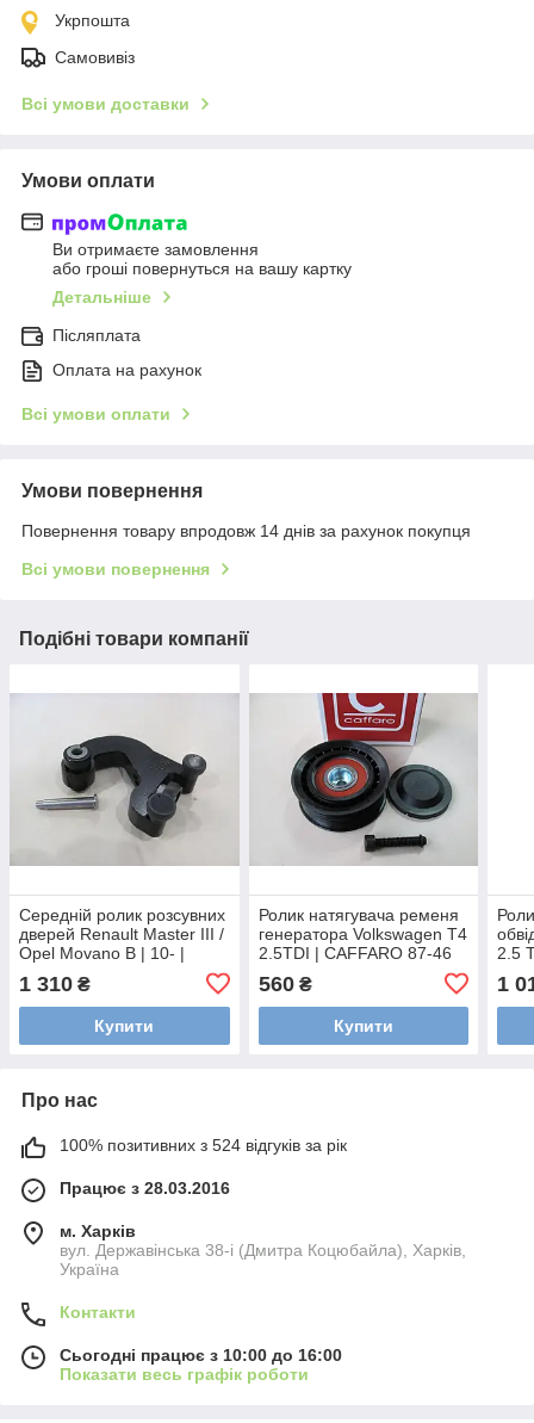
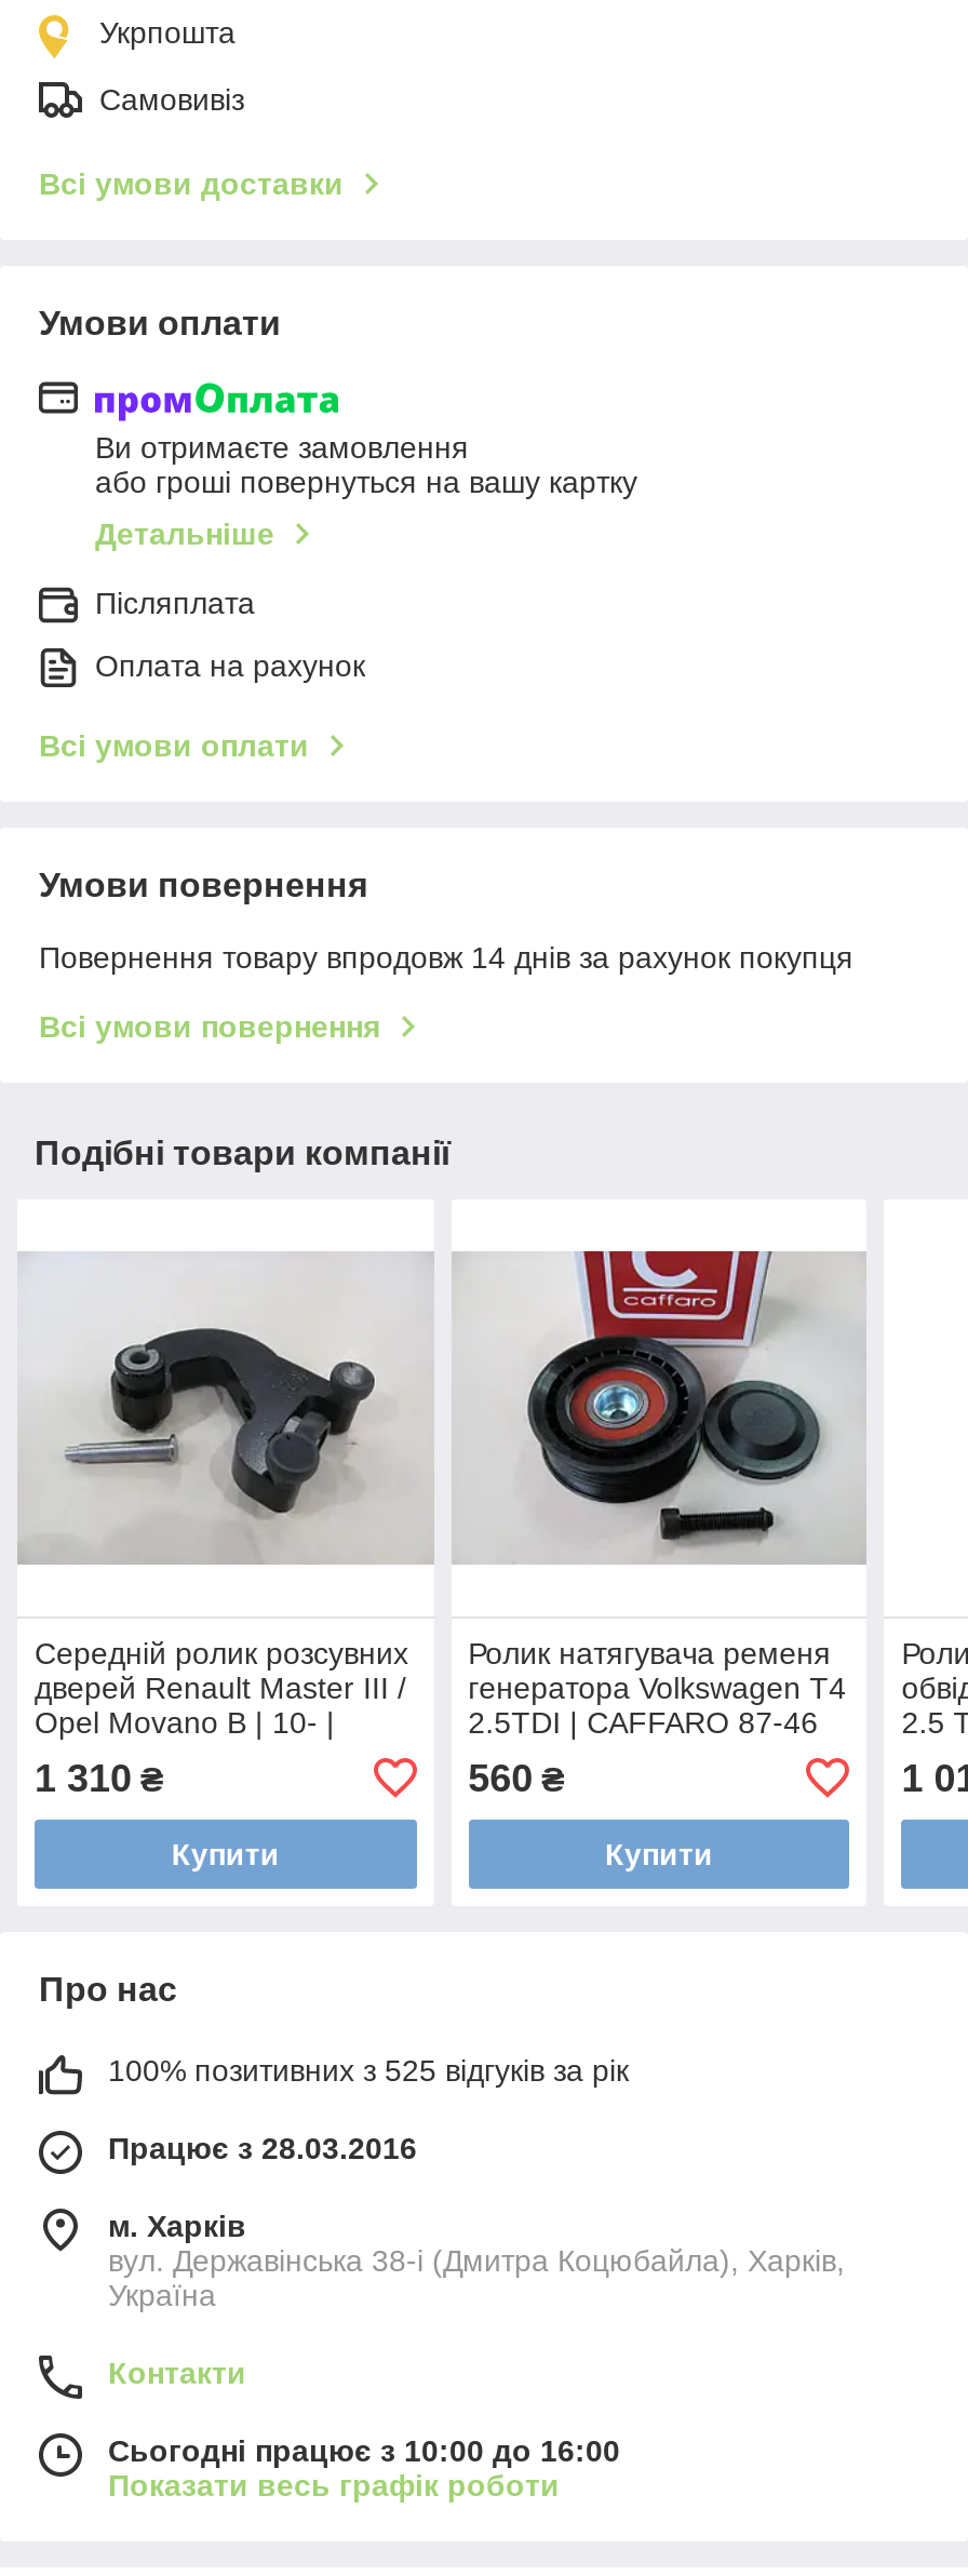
[60,1135,347,1154] 100% позитивних з 524 відгуків за рік -> [108,2053,629,2087] 100% позитивних з 525 відгуків за рік

